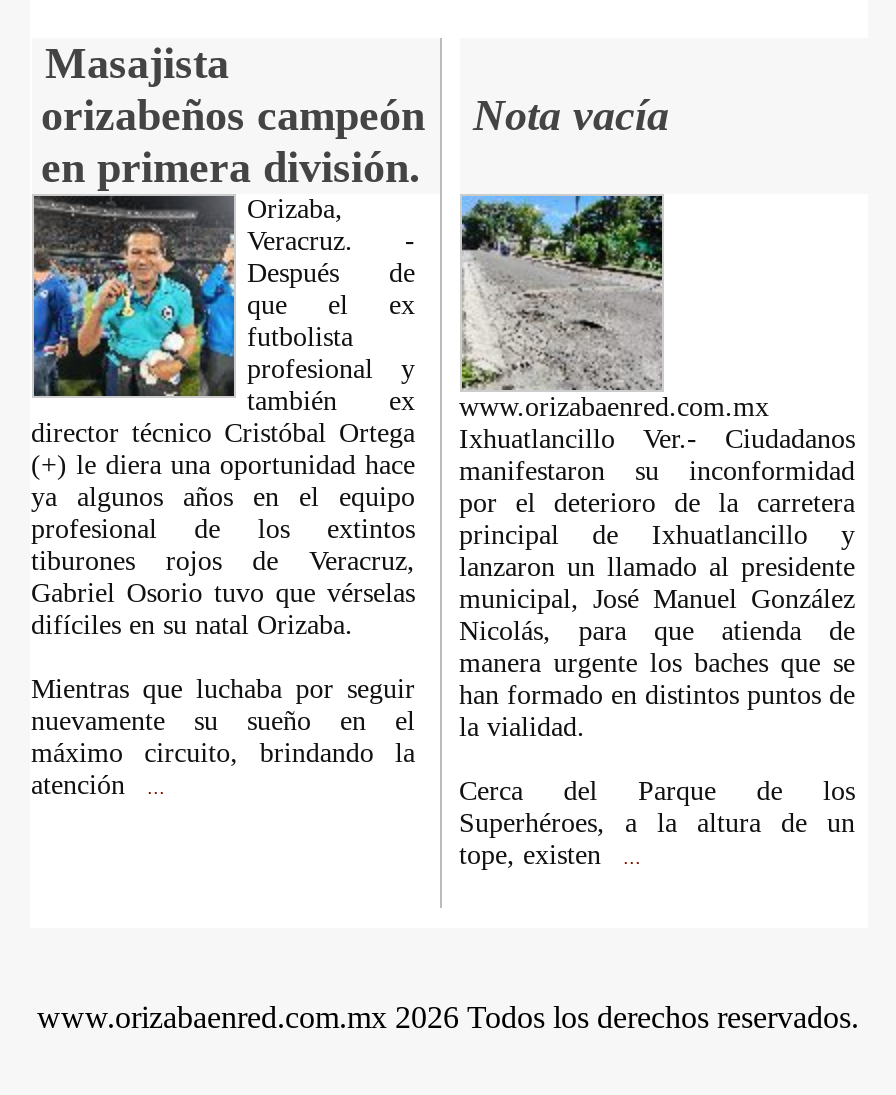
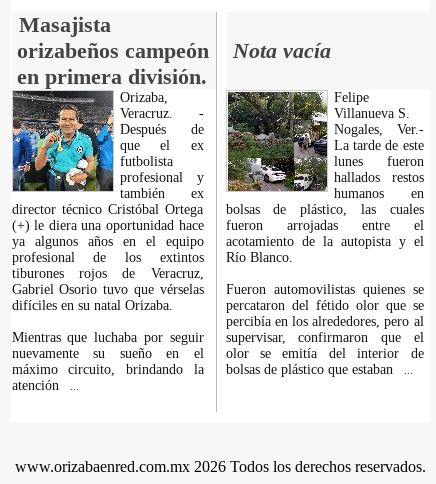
[459,194,855,742] [image] | www.orizabaenred.com.mx | Ixhuatlancillo Ver.- Ciudadanos | manifestaron su inconformidad | por el deterioro de la carretera | principal de Ixhuatlancillo y | lanzaron un llamado al presidente | municipal, José Manuel González | Nicolás, para que atienda de | manera urgente los baches que se | han formado en distintos puntos de | la vialidad. -> [225,90,423,265] [image] | Felipe | Villanueva S. | Nogales, Ver.- | La tarde de este | lunes fueron | hallados restos | humanos en | bolsas de plástico, las cuales | fueron arrojadas entre el | acotamiento de la autopista y el | Río Blanco.
[459,776,855,870] Cerca del Parque de los | Superhéroes, a la altura de un | tope, existen ... -> [225,282,423,377] Fueron automovilistas quienes se | percataron del fétido olor que se | percibía en los alrededores, pero al | supervisar, confirmaron que el | olor se emitía del interior de | bolsas de plástico que estaban ...

